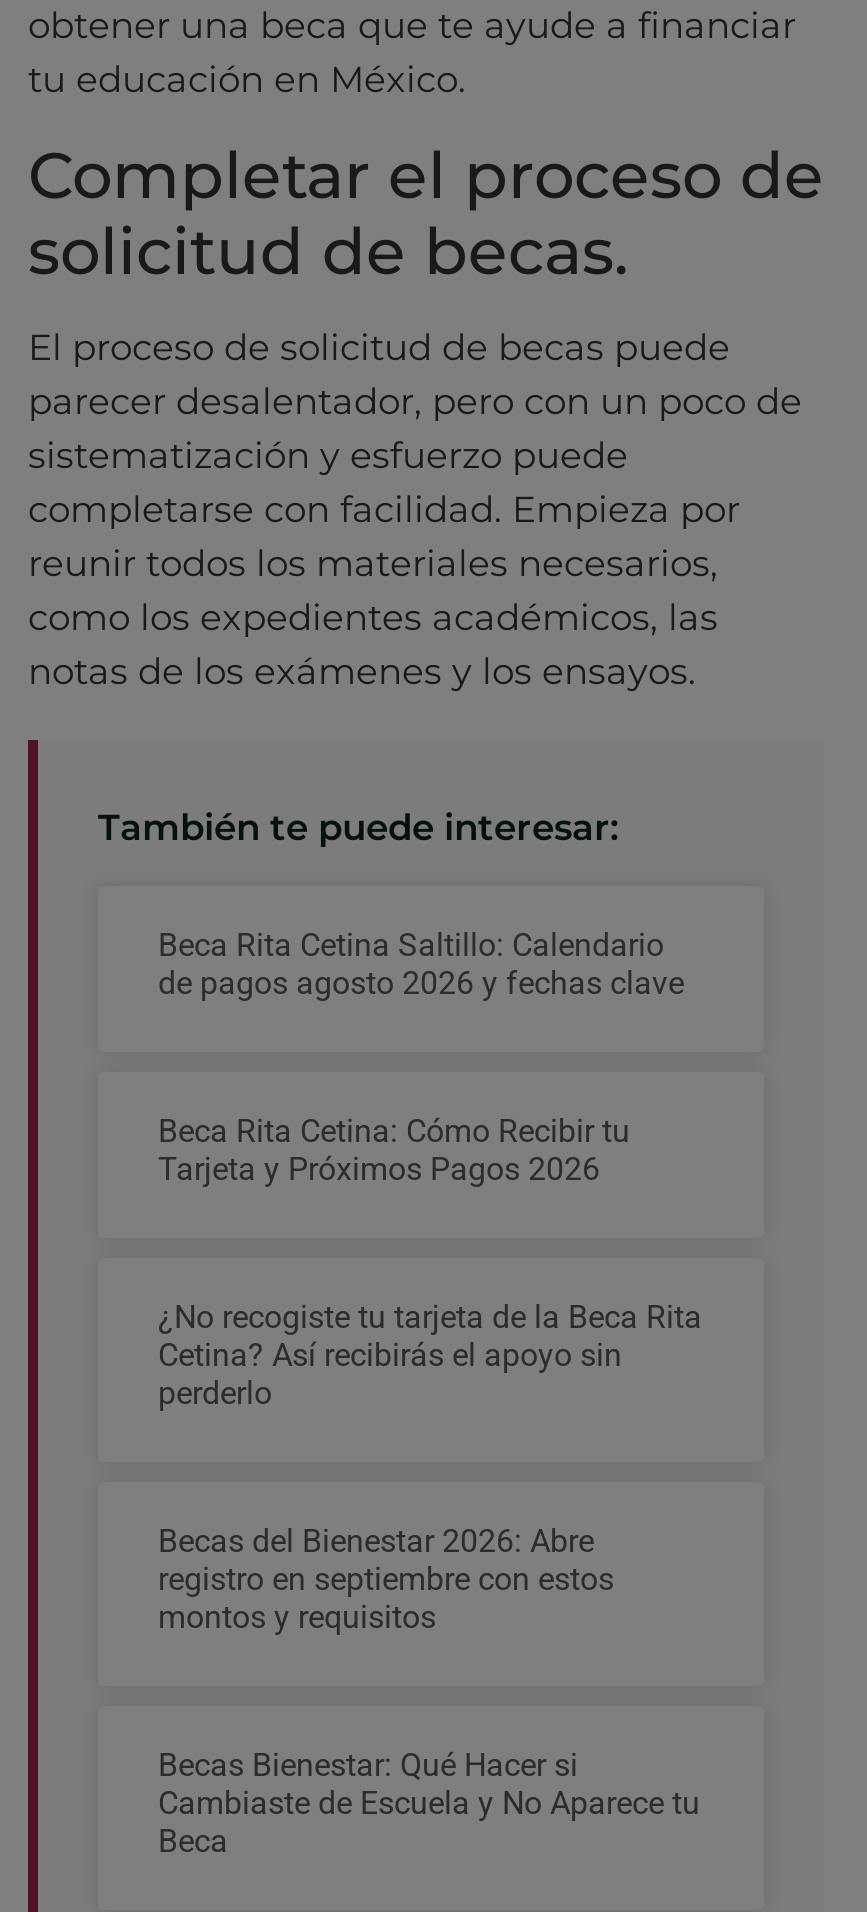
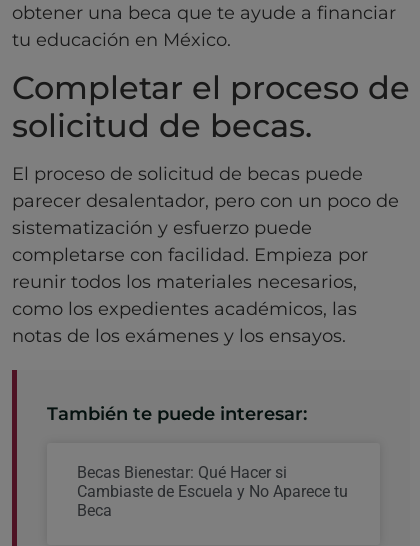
[158,926,684,1002] Beca Rita Cetina Saltillo: Calendario | de pagos agosto 2026 y fechas clave -> none
[158,1112,630,1188] Beca Rita Cetina: Cómo Recibir tu | Tarjeta y Próximos Pagos 2026 -> none
[158,1298,702,1412] ¿No recogiste tu tarjeta de la Beca Rita | Cetina? Así recibirás el apoyo sin | perderlo -> none
[158,1522,614,1636] Becas del Bienestar 2026: Abre | registro en septiembre con estos | montos y requisitos -> none

